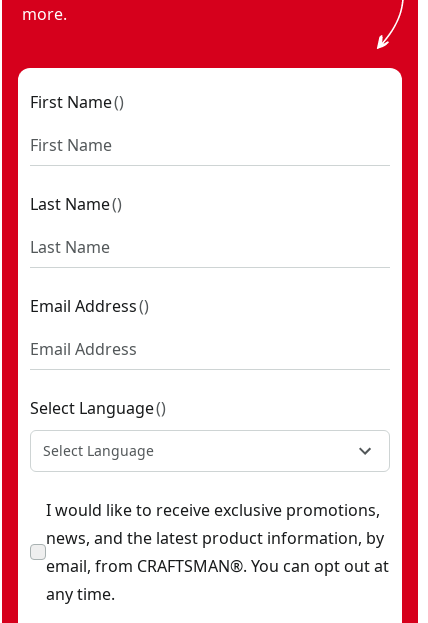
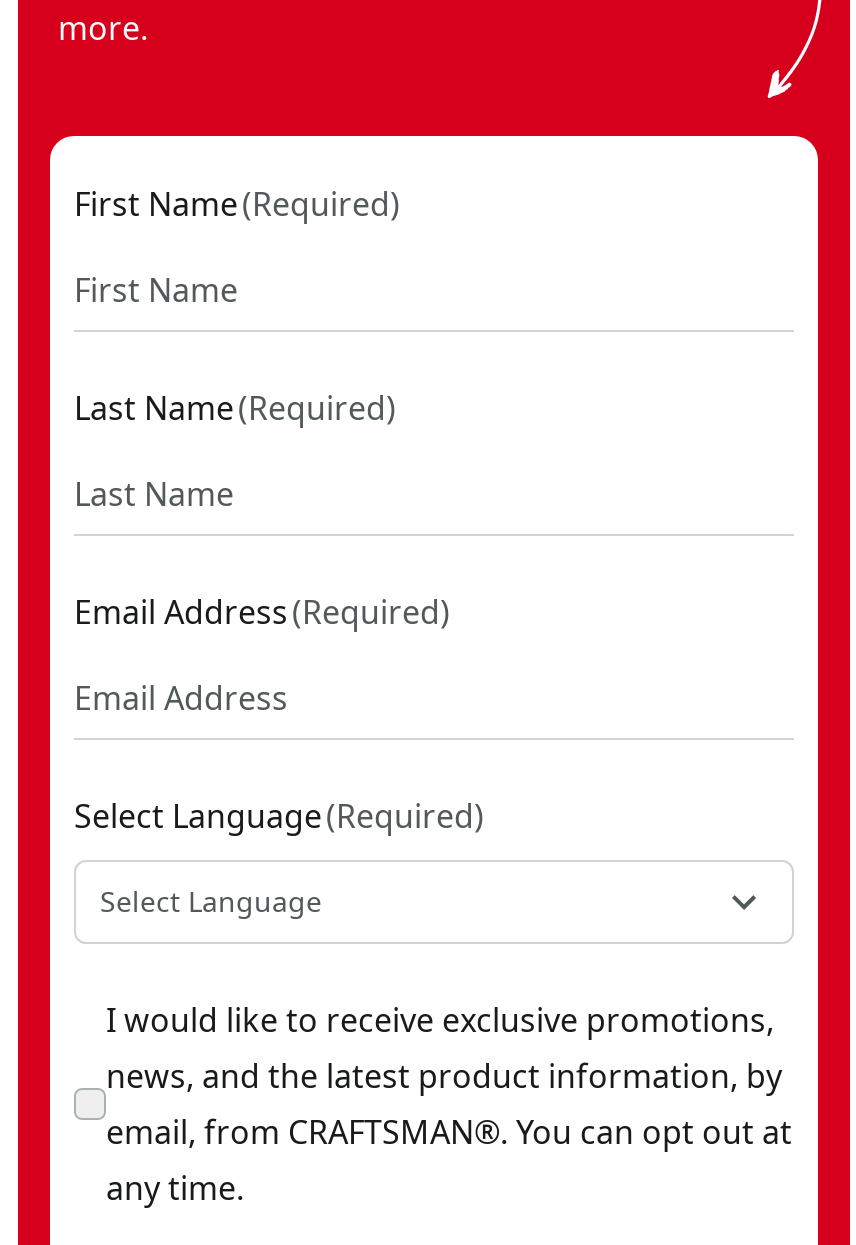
[30,91,124,113] First Name () -> [74,182,400,226] First Name (Required)
[30,193,122,215] Last Name () -> [74,386,396,430] Last Name (Required)
[30,295,149,317] Email Address () -> [74,590,450,634] Email Address (Required)
[30,397,166,419] Select Language () -> [74,794,484,838] Select Language (Required)

